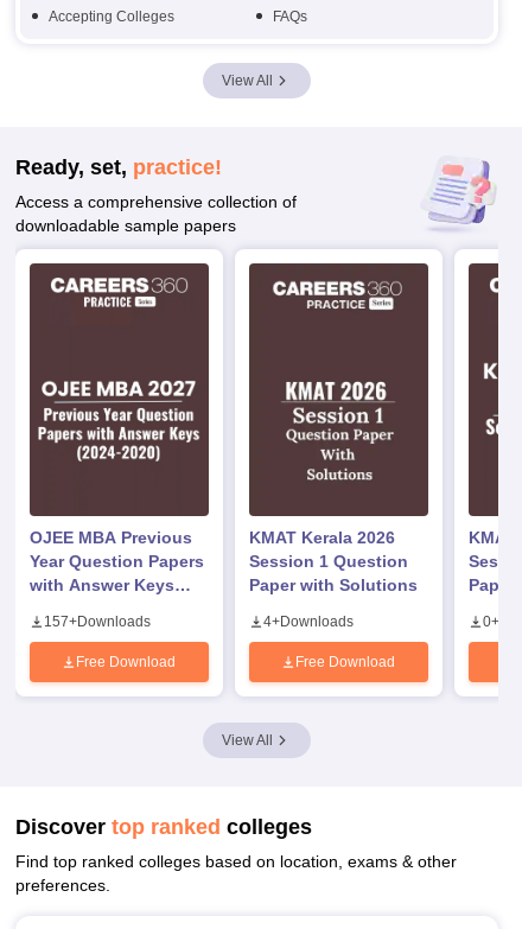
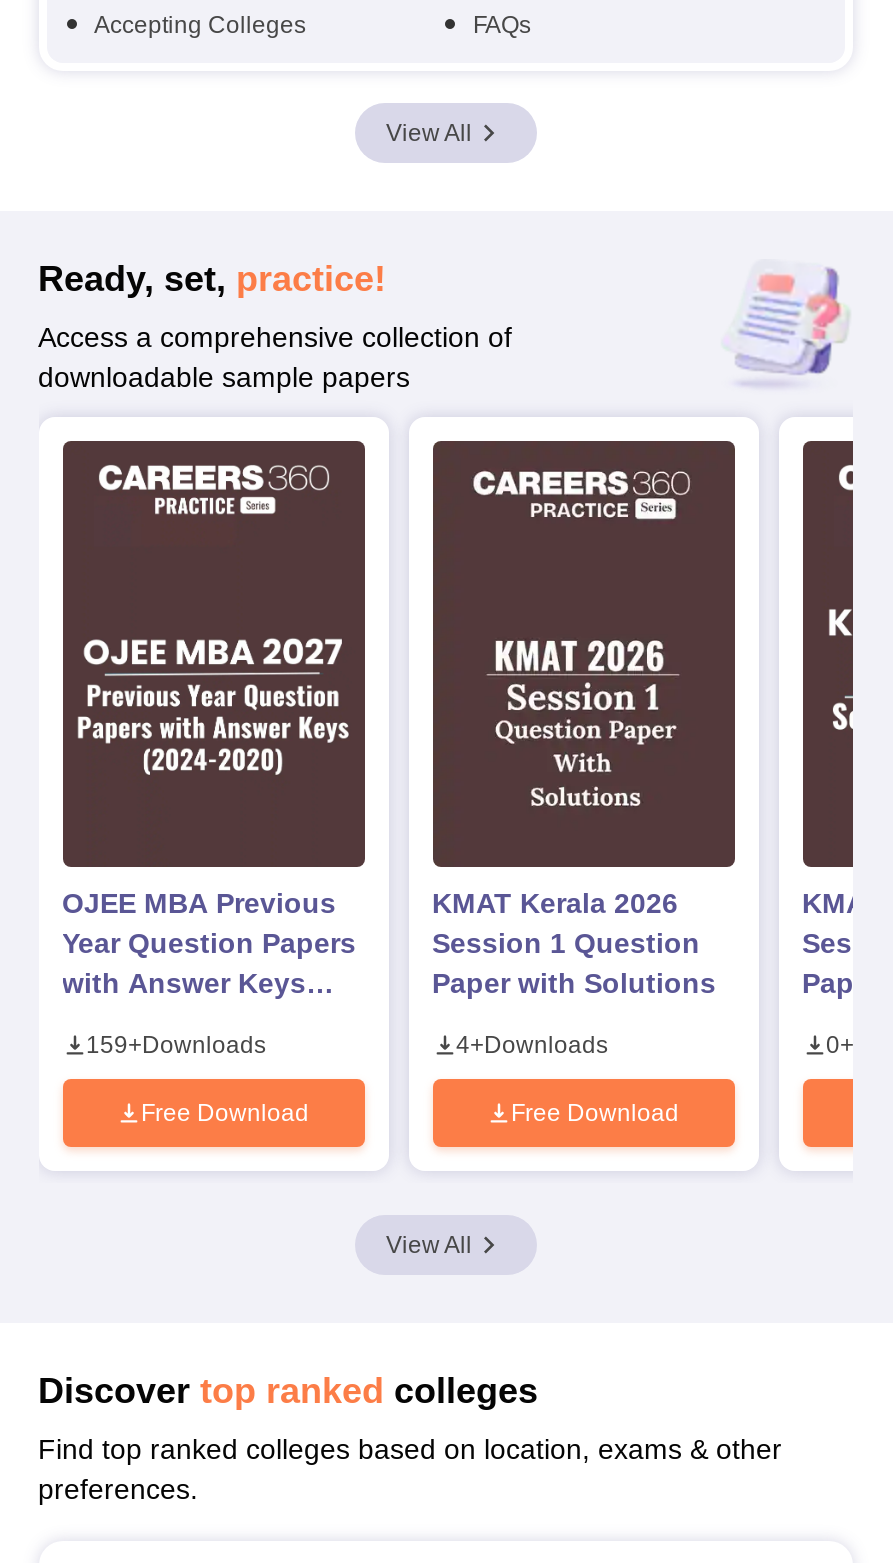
[43,614,150,630] 157+Downloads -> [86,1031,266,1059] 159+Downloads

